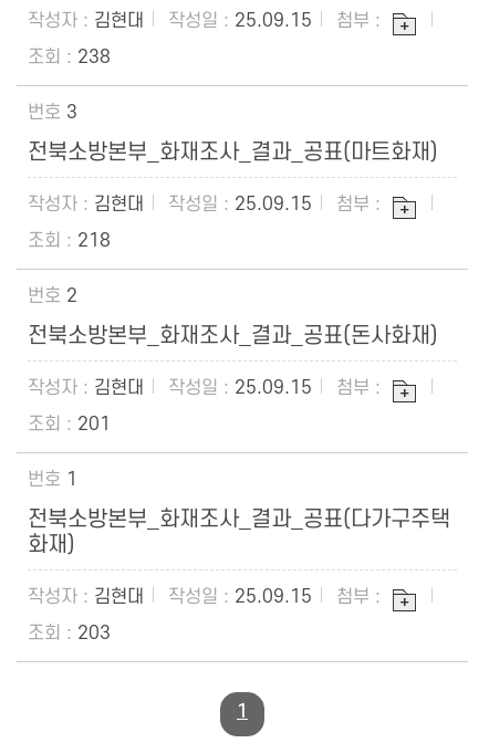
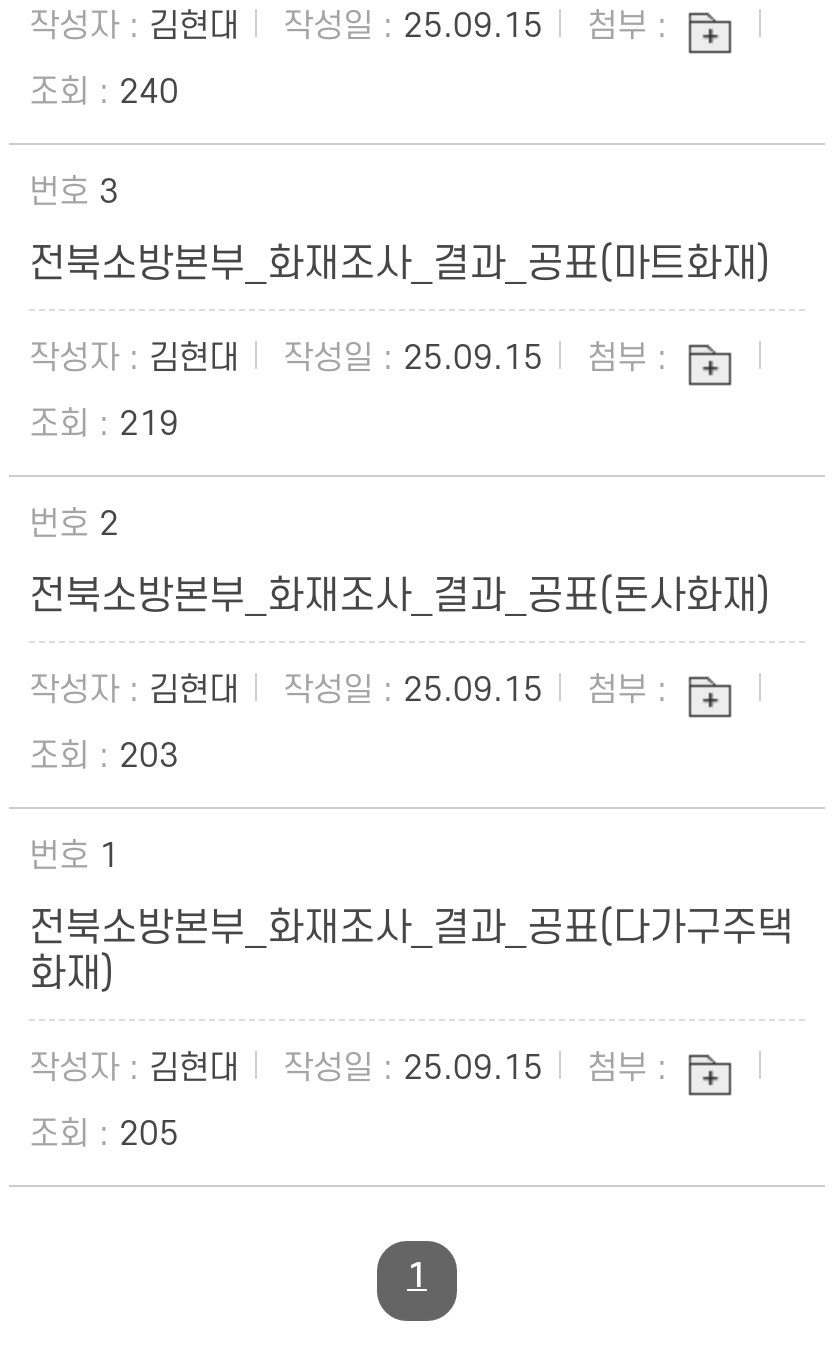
[77,48,111,67] 238 -> [119,75,179,111] 240
[77,231,111,251] 218 -> [119,407,179,443] 219
[77,415,111,435] 201 -> [119,739,179,775] 203
[77,624,111,643] 203 -> [119,1117,179,1153] 205

